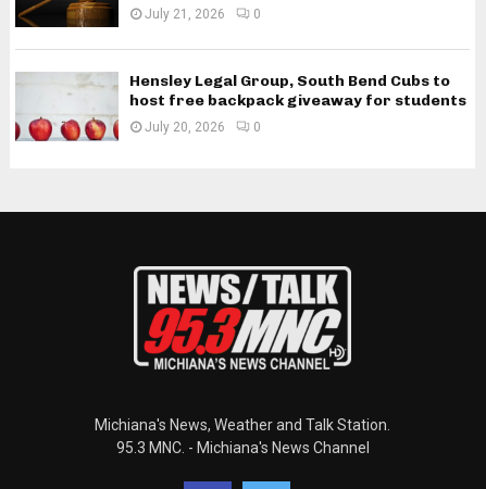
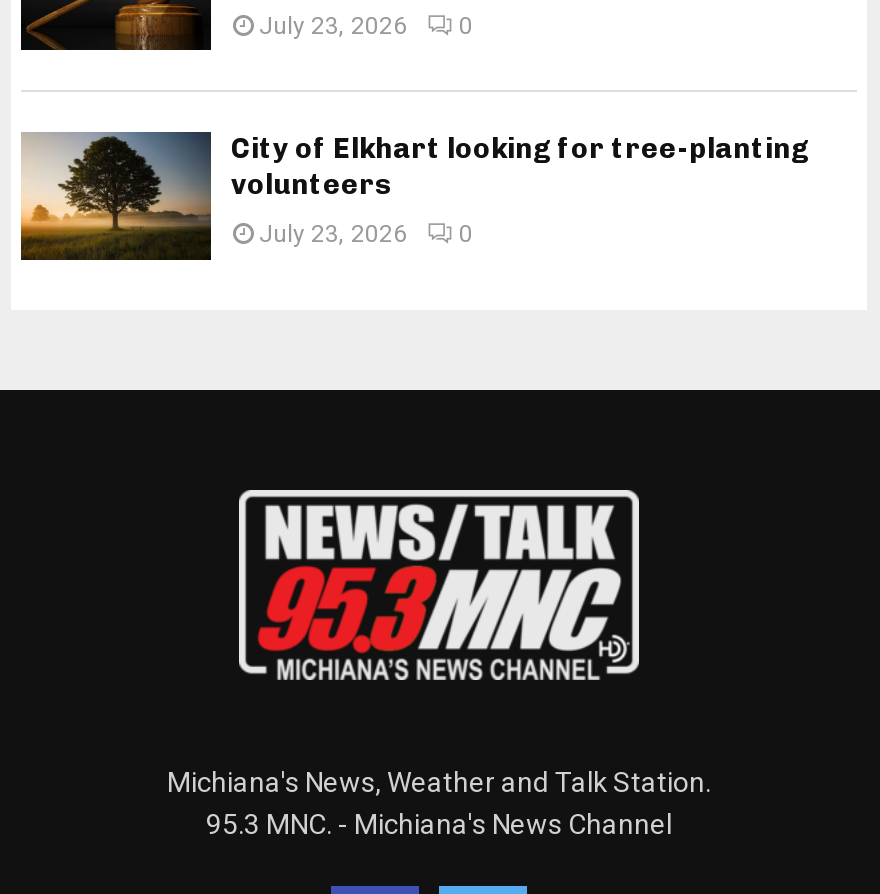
[145,7,261,22] July 21, 2026 0 -> [259,12,473,40] July 23, 2026 0
[15,72,466,142] [image] | Hensley Legal Group, South Bend Cubs to | host free backpack giveaway for students -> [19,130,809,262] [image] | City of Elkhart looking for tree-planting | volunteers
[145,120,261,135] July 20, 2026 0 -> [259,221,473,249] July 23, 2026 0

